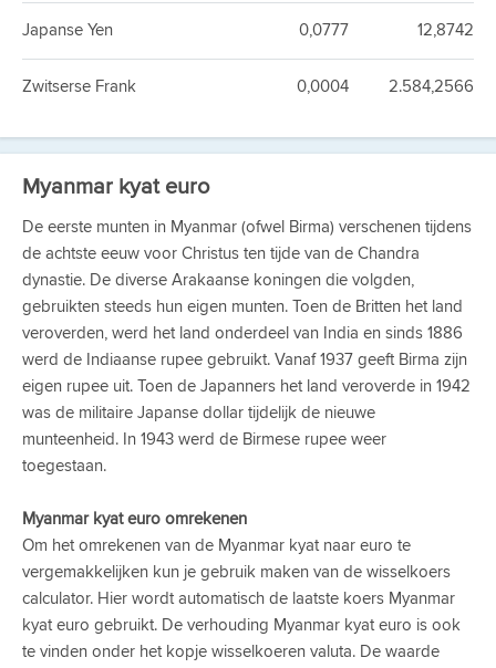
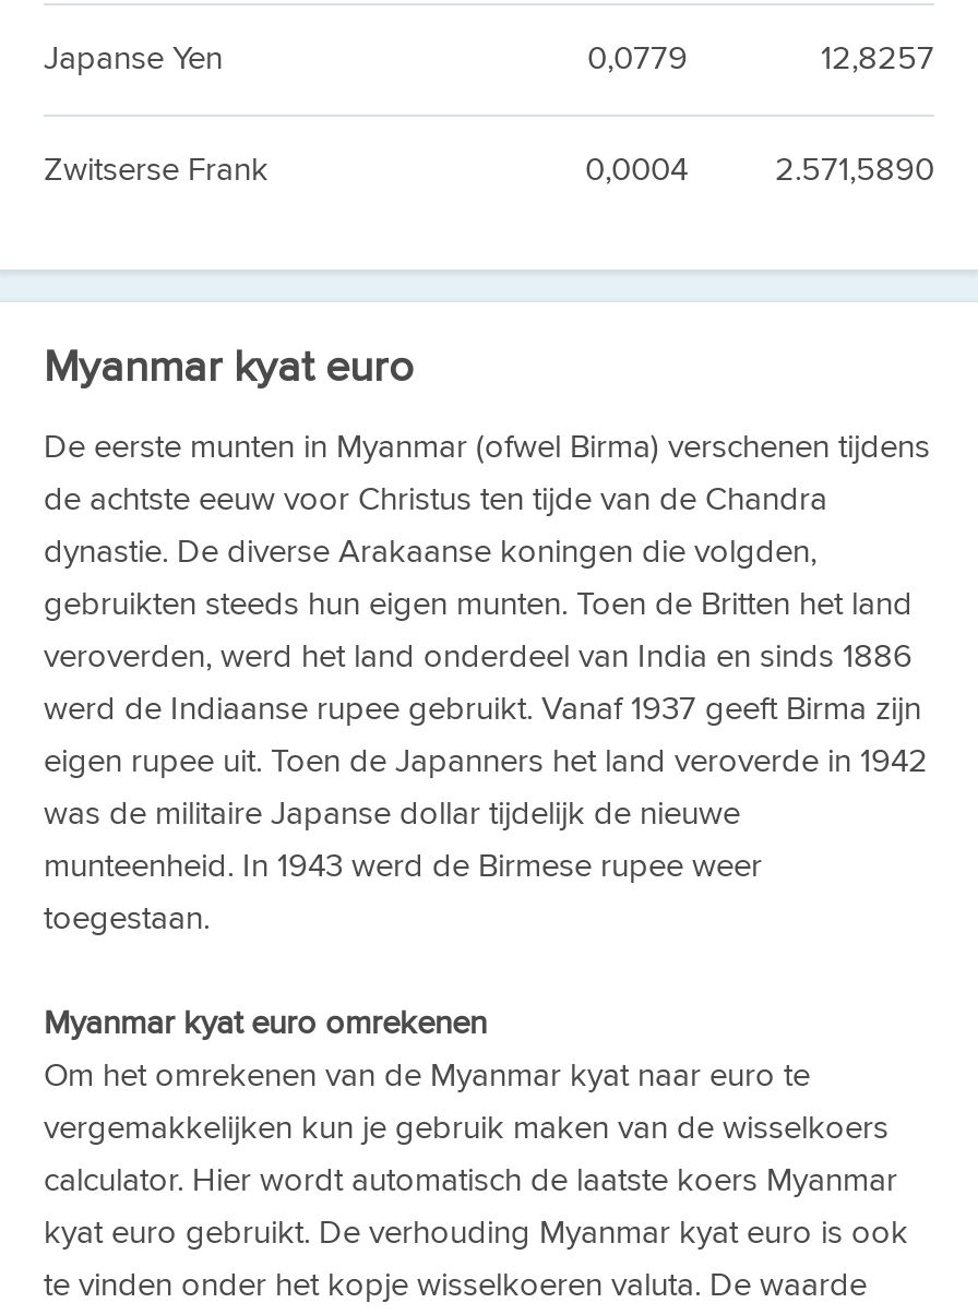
[299,22,349,39] 0,0777 -> [587,43,688,76] 0,0779
[417,22,474,39] 12,8742 -> [821,43,934,76] 12,8257
[389,79,474,95] 2.584,2566 -> [775,154,934,187] 2.571,5890

